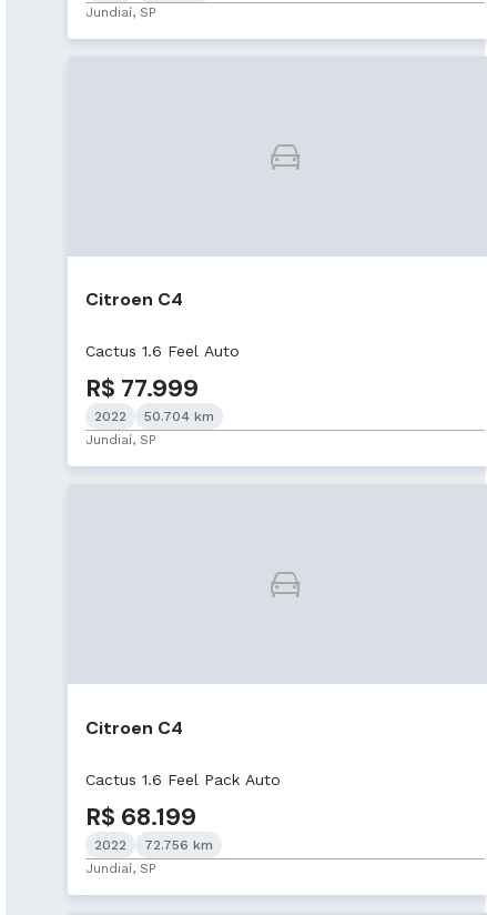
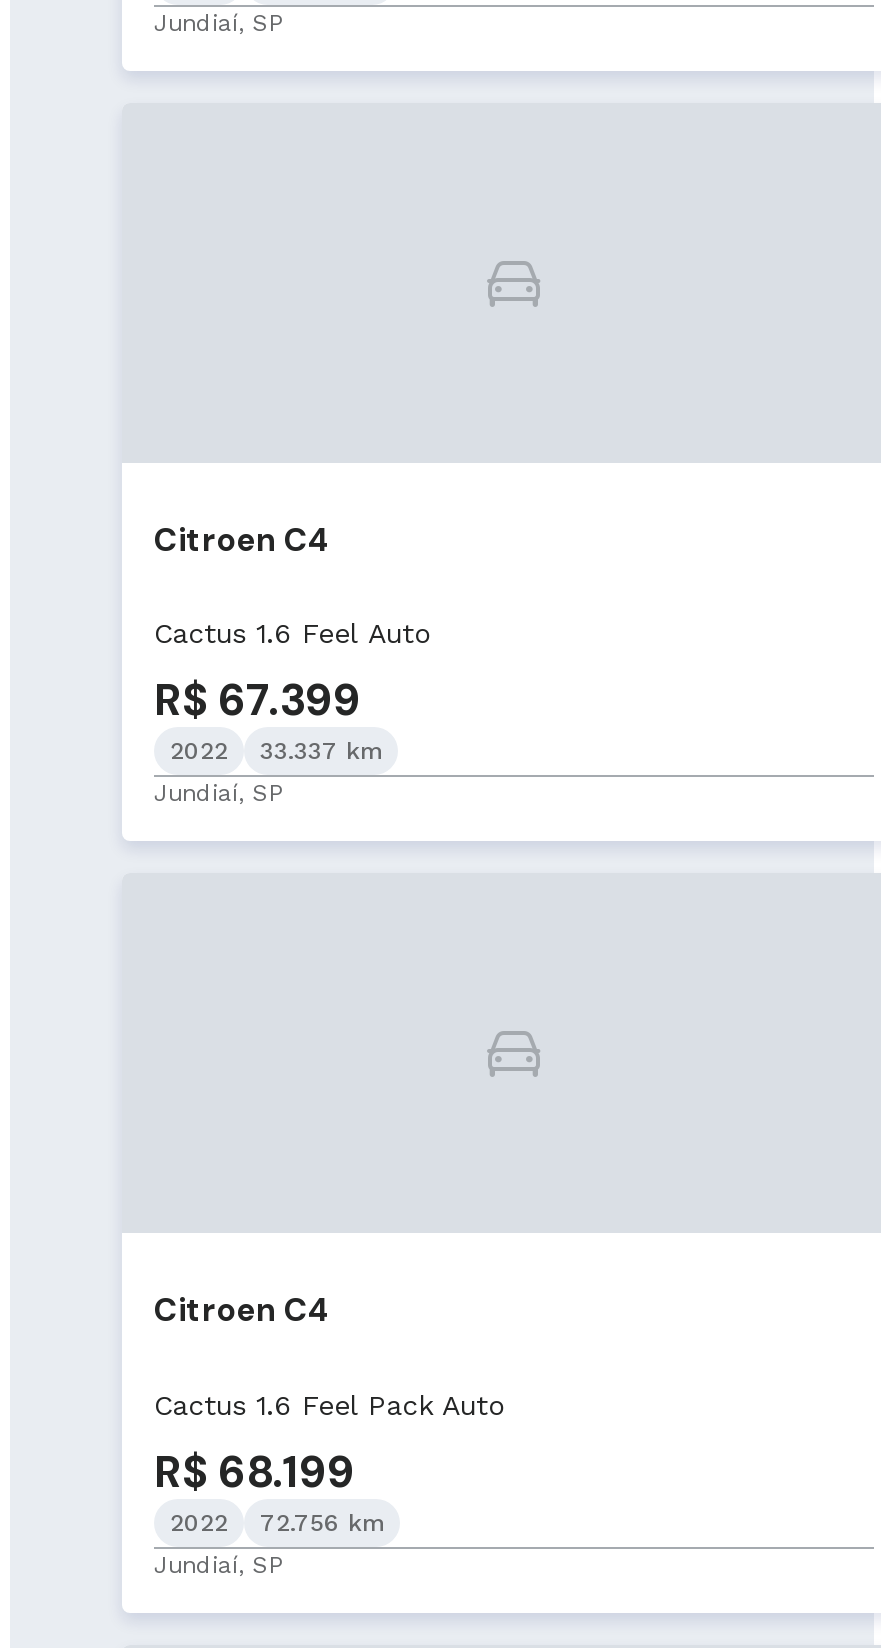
[85,373,199,405] R$ 77.999 -> [154,671,360,729] R$ 67.399
[94,409,214,425] 2022 50.704 km -> [170,737,382,765] 2022 33.337 km

